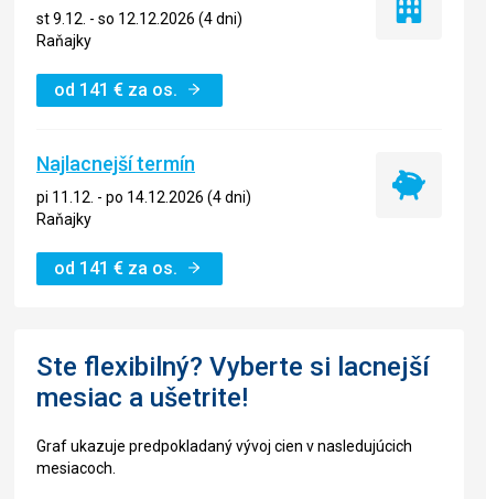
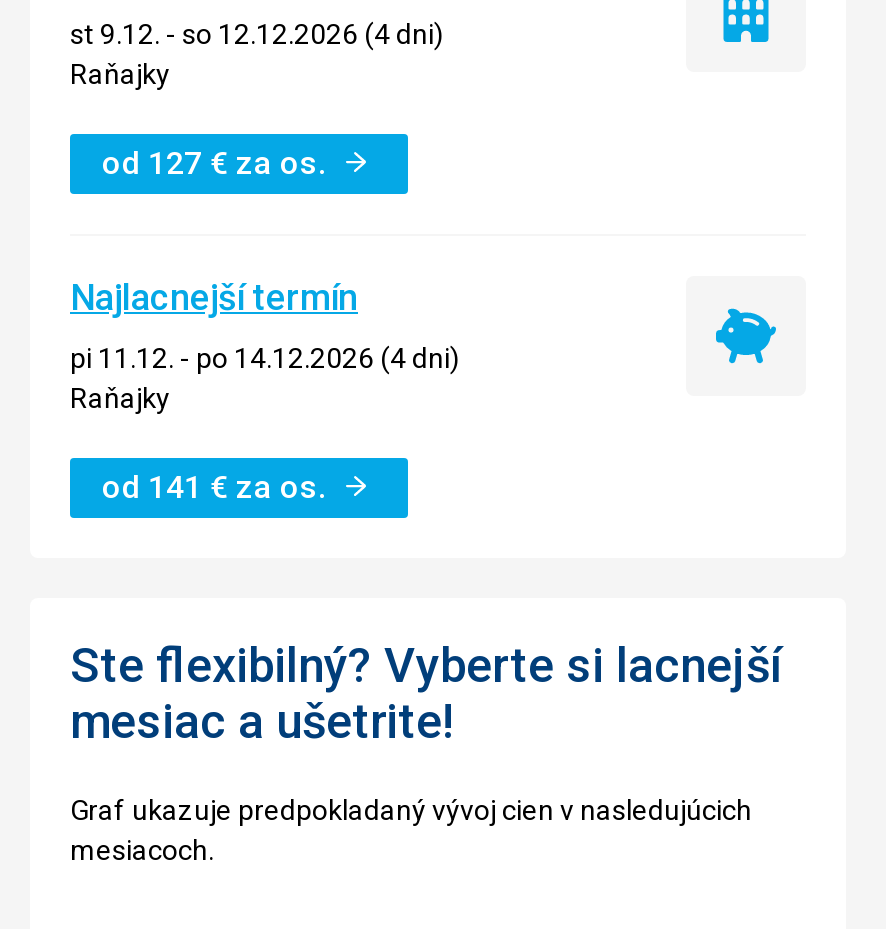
[54,79,177,100] od 141 €za os. -> [102,143,326,181] od 127 €za os.

